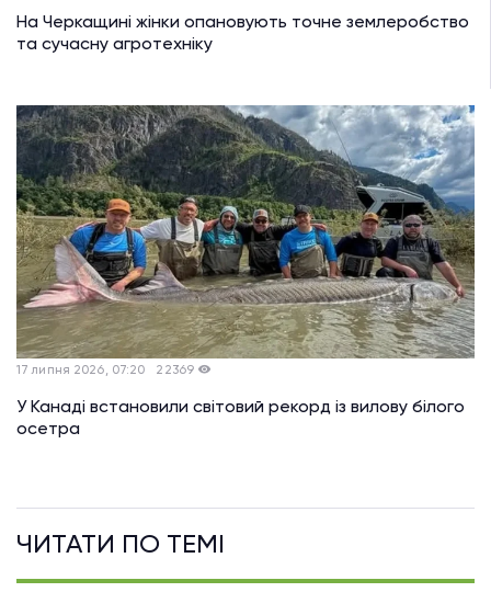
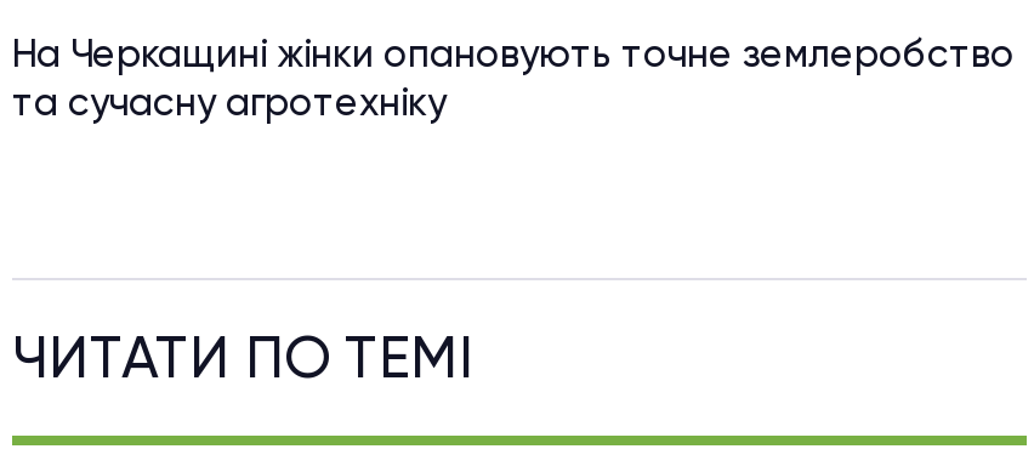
[15,104,476,438] [image] | 17 липня 2026, 07:20 | 22369 | У Канаді встановили світовий рекорд із вилову білого | осетра -> none

